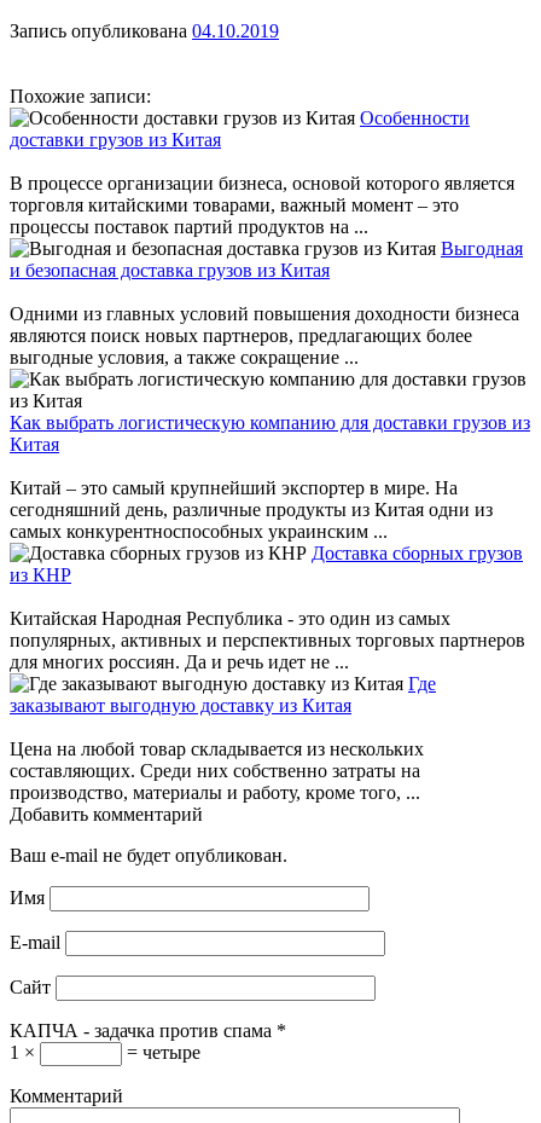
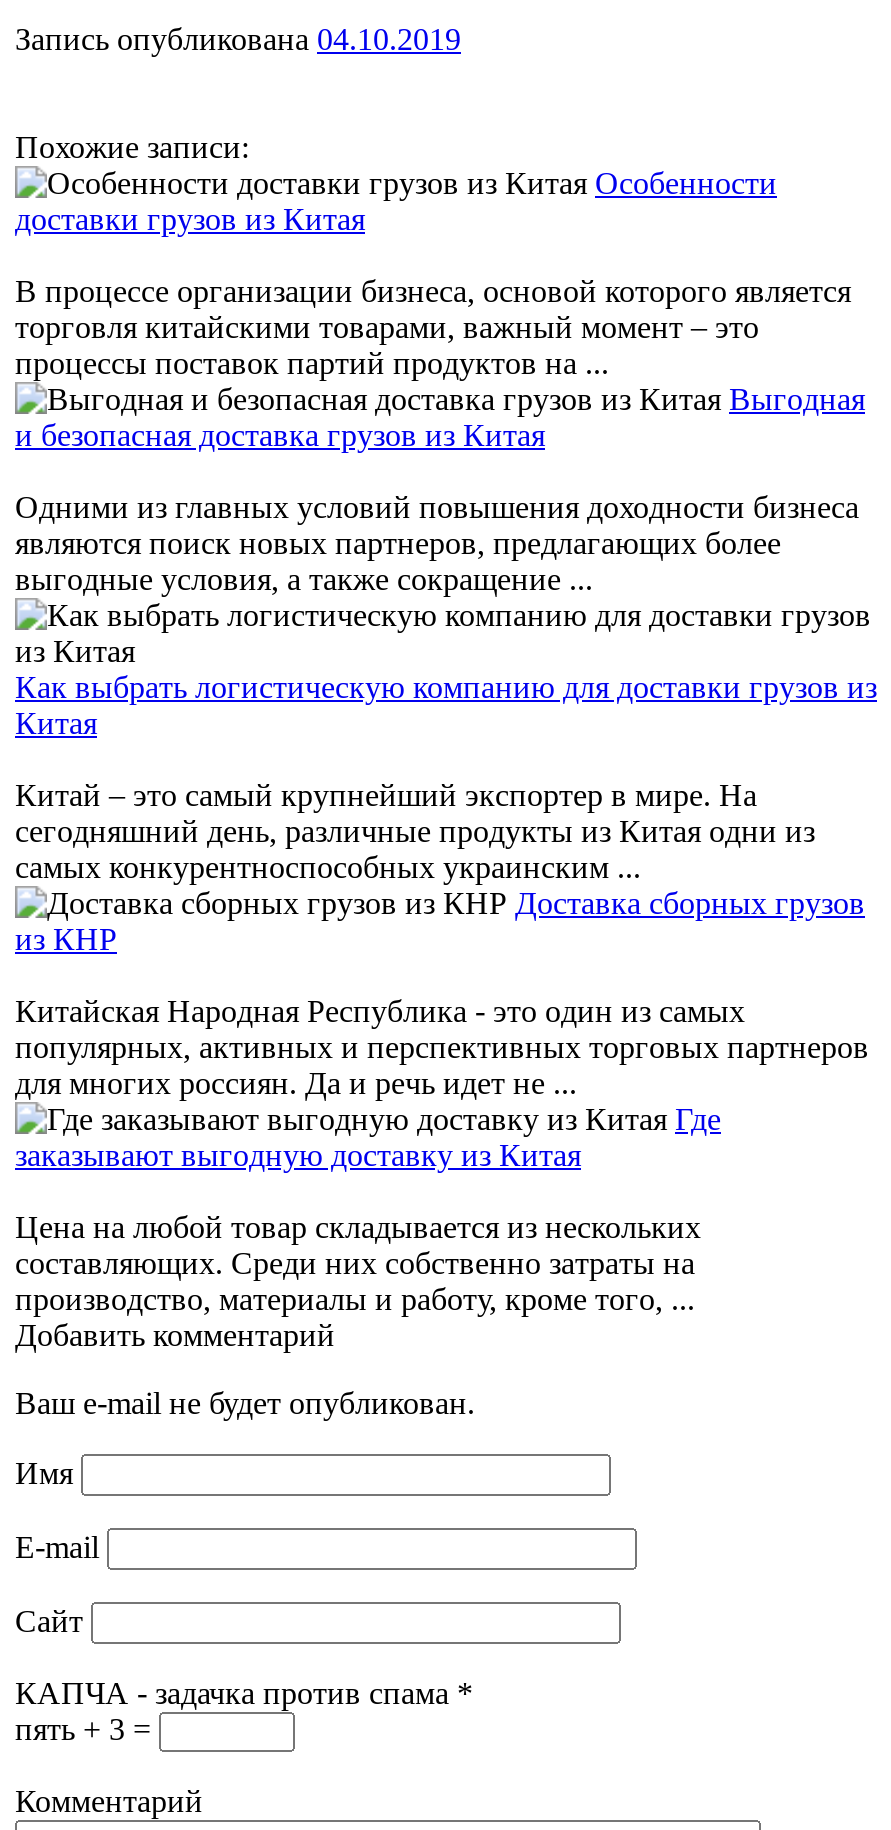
[10,1042,200,1062] 1 × | = четыре -> [15,1712,159,1746] пять + 3 =

